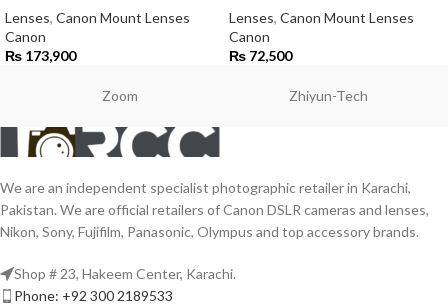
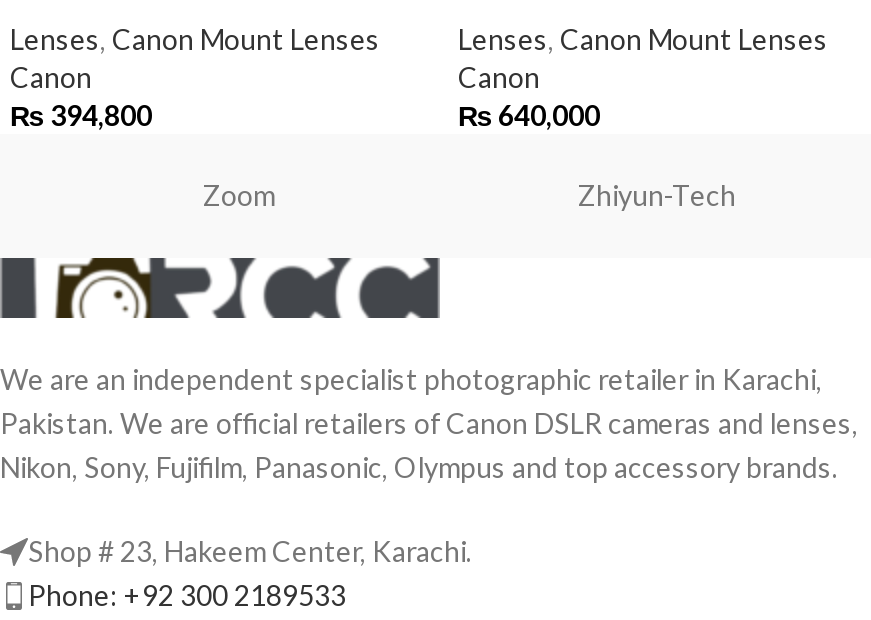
[5,47,76,64] ₨ 173,900 -> [10,99,152,133] ₨ 394,800
[229,47,292,64] ₨ 72,500 -> [458,99,600,133] ₨ 640,000

